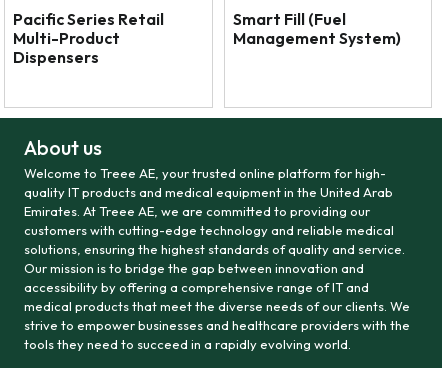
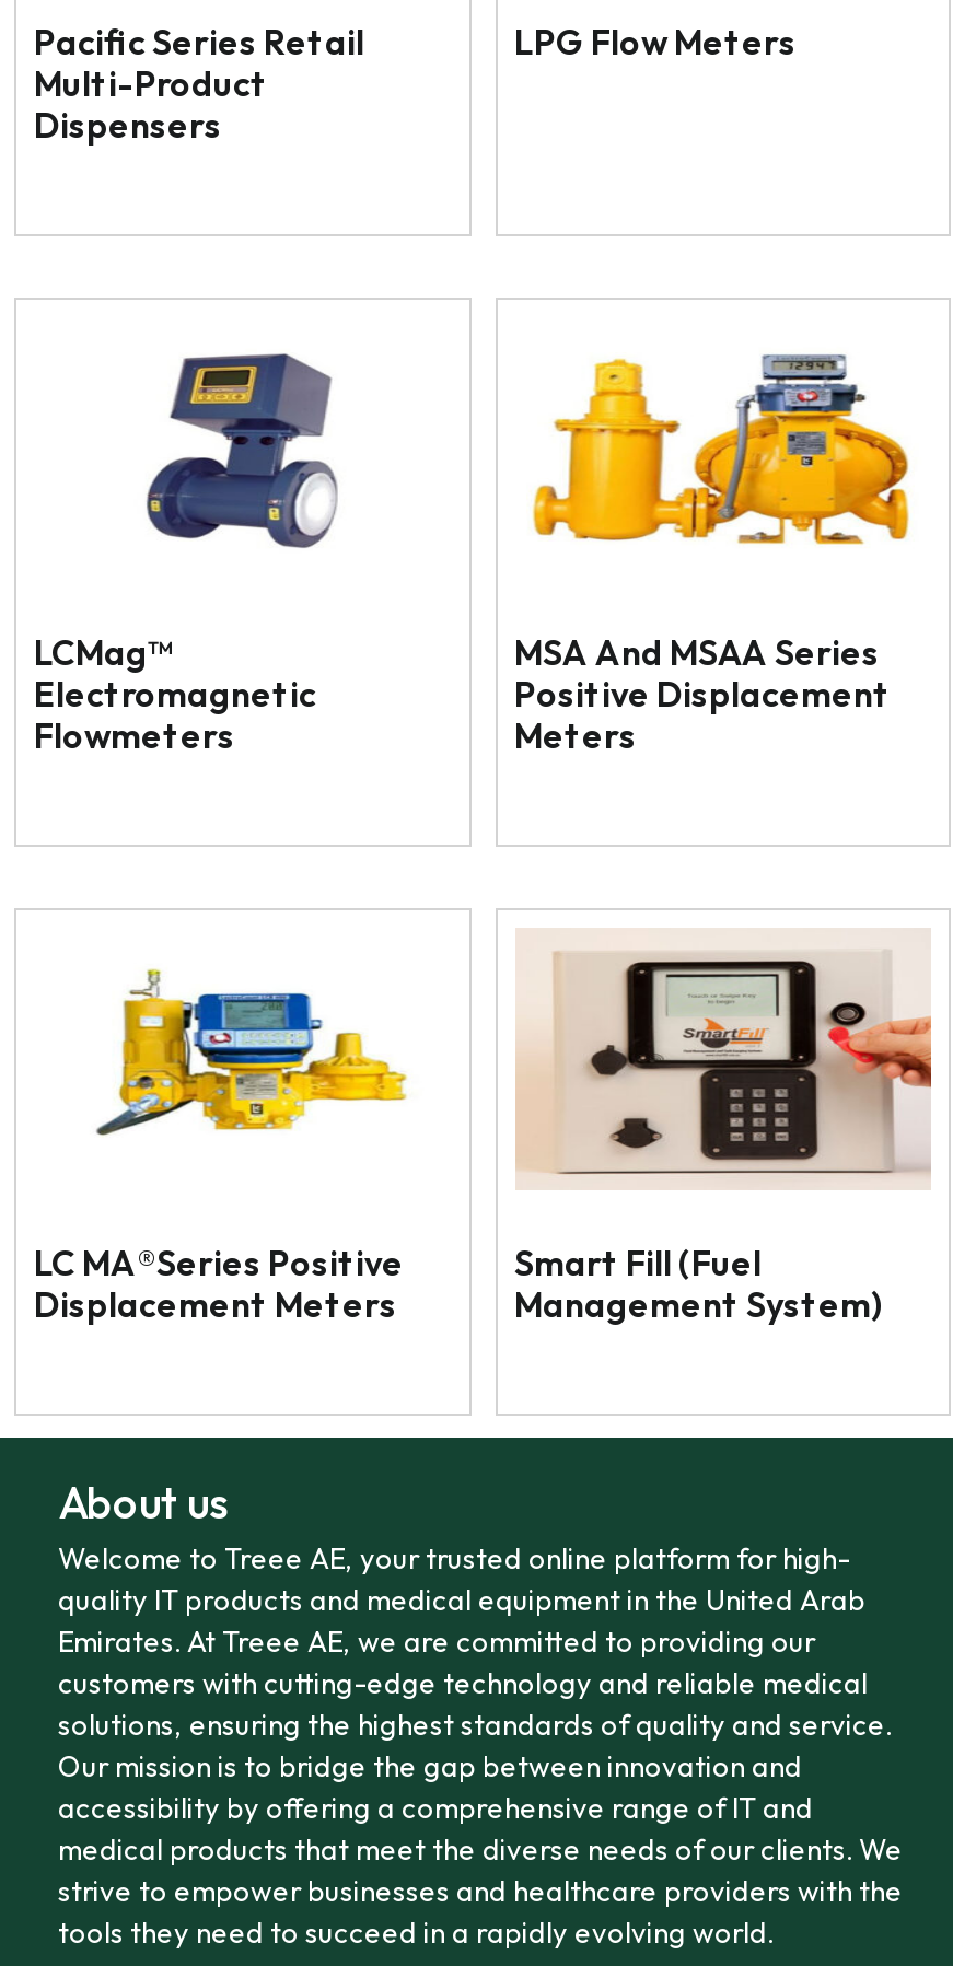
moved [232,8,400,47] -> [514,1240,882,1325]: Smart Fill (Fuel | Management System)
none -> [34,1240,404,1325] LC MA®Series Positive | Displacement Meters
none -> [514,19,797,62] LPG Flow Meters
none -> [34,352,338,756] [image] | LCMag™ | Electromagnetic | Flowmeters
none -> [95,967,408,1138] [image]
none -> [514,352,911,756] [image] | MSA And MSAA Series | Positive Displacement | Meters
none -> [515,930,933,1188] [image]

